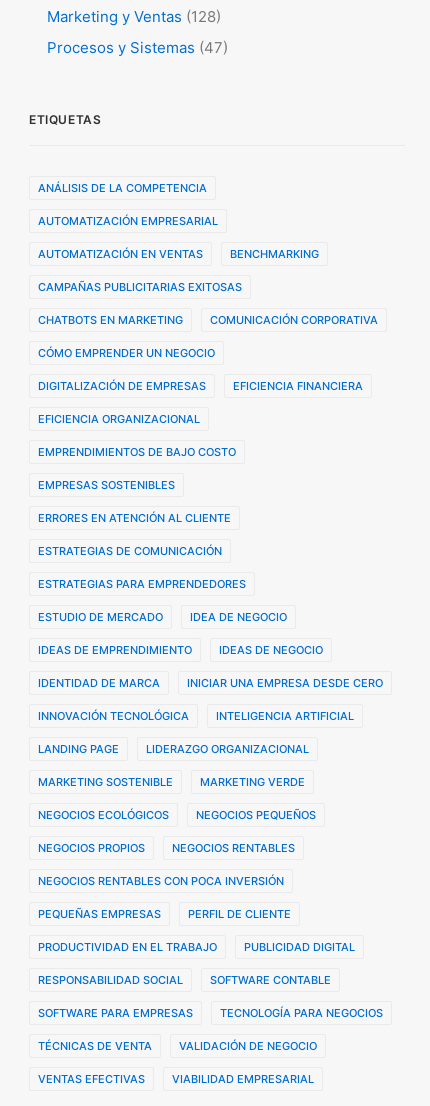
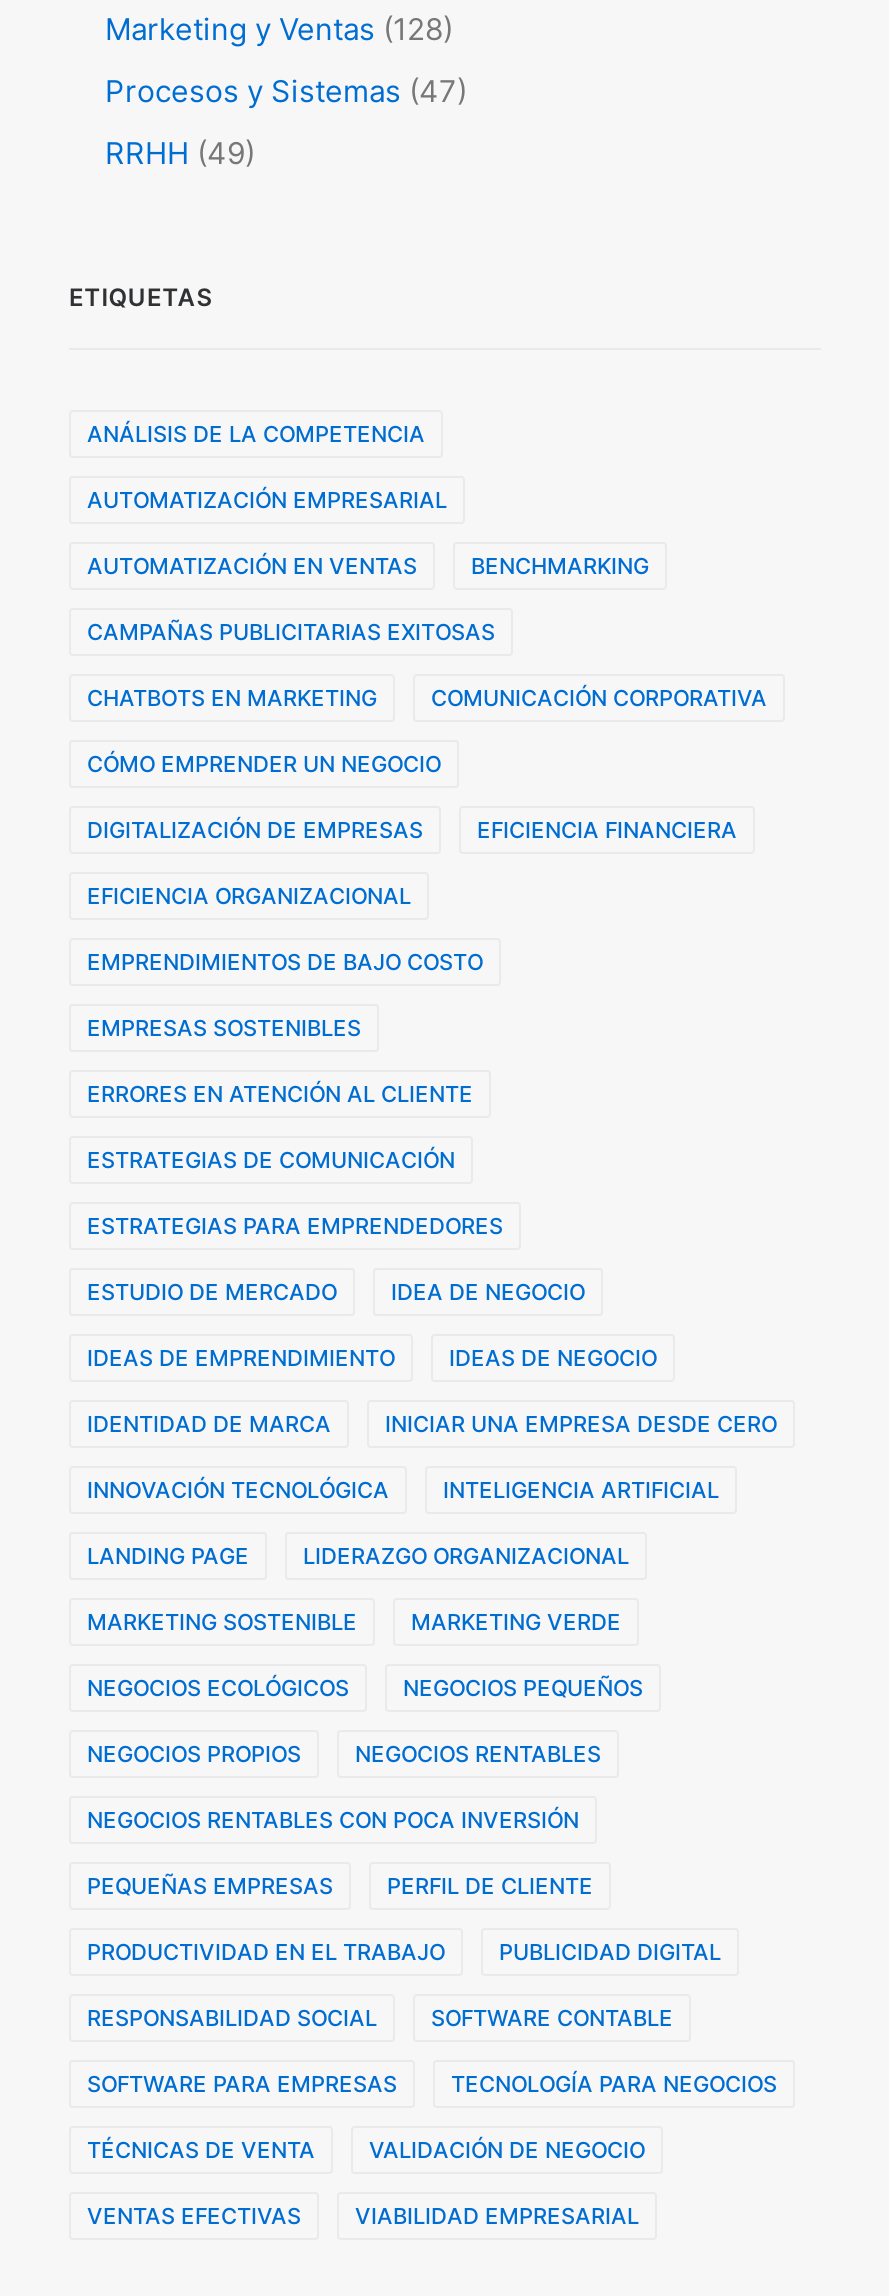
none -> [105,134,255,172] RRHH (49)

